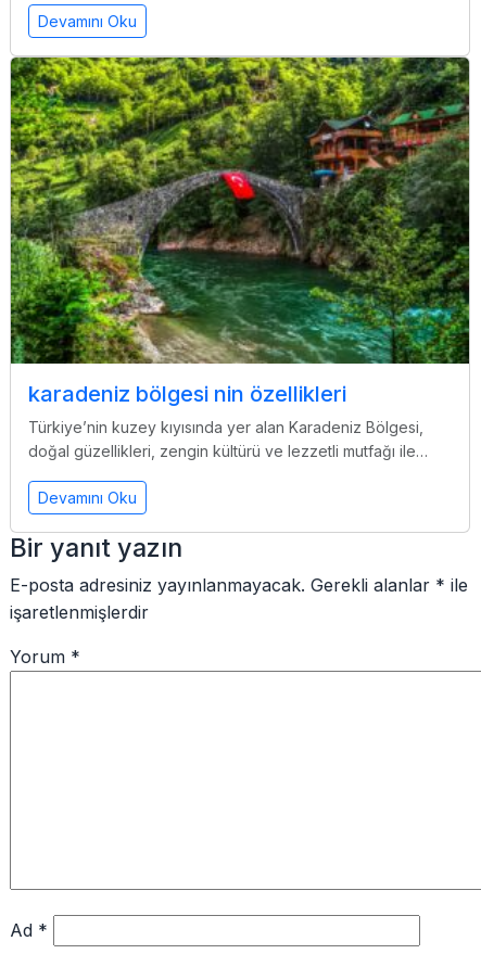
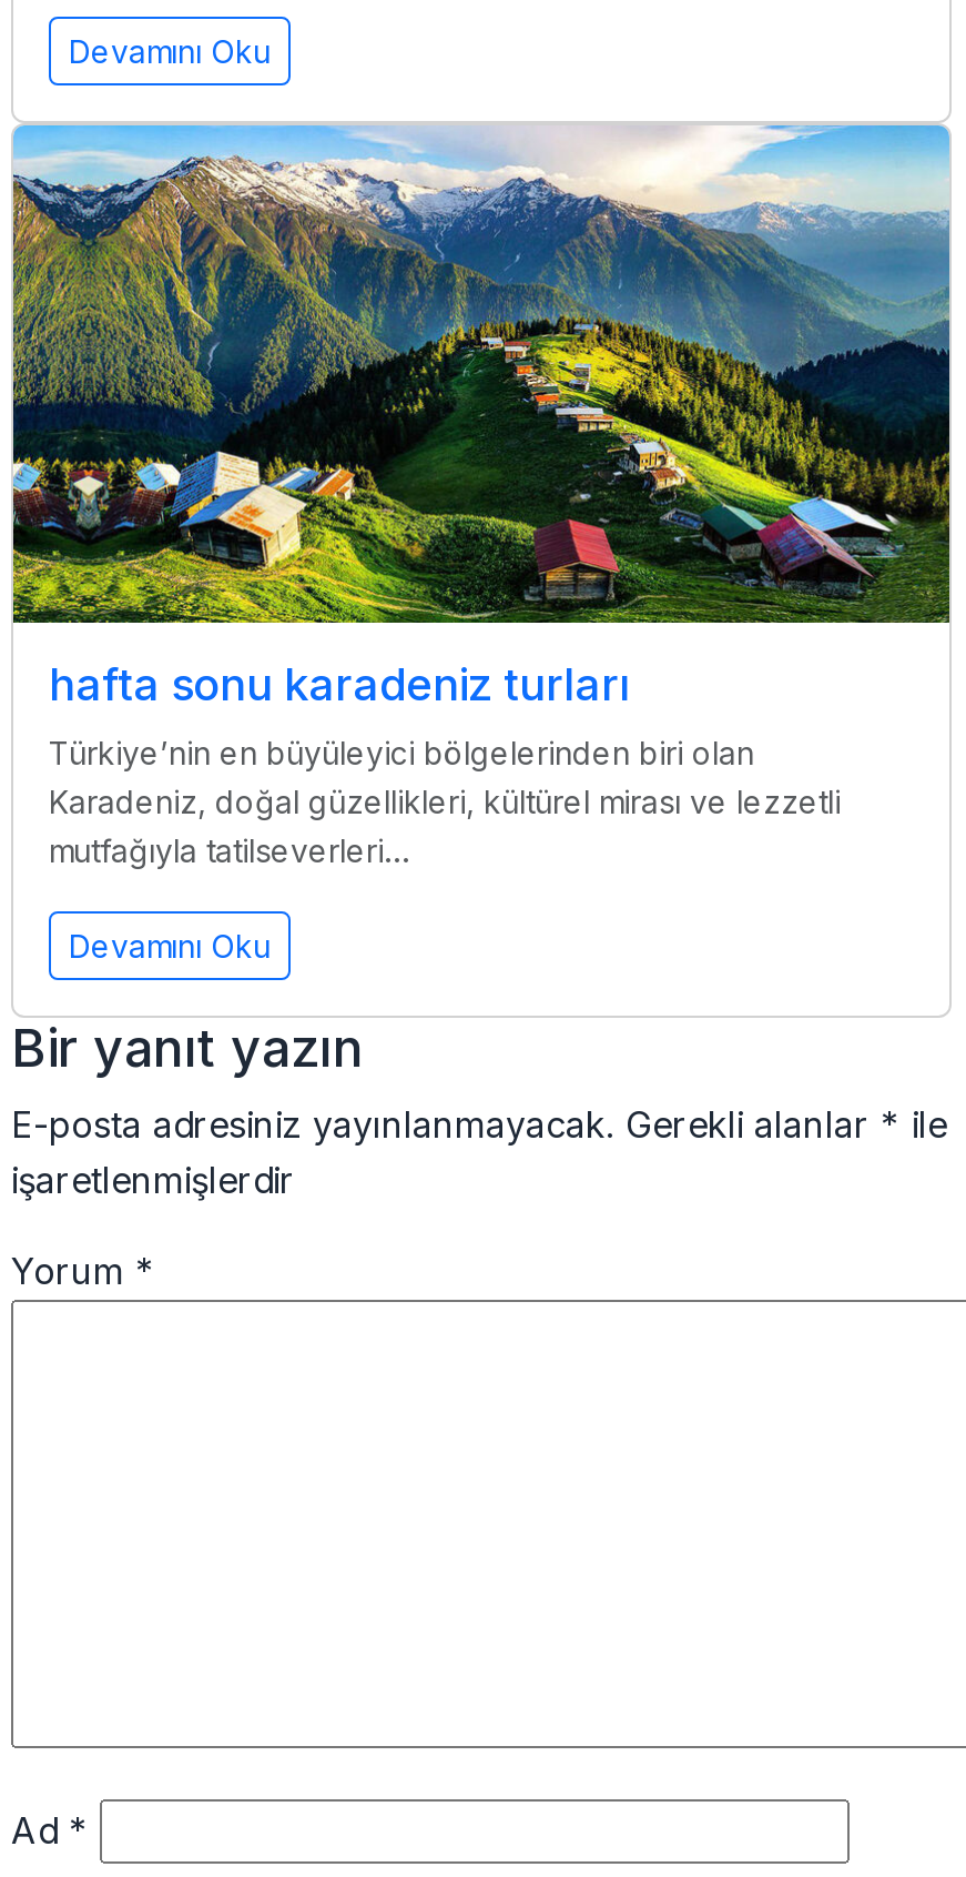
[10,56,470,461] [image] | karadeniz bölgesi nin özellikleri | Türkiye’nin kuzey kıyısında yer alan Karadeniz Bölgesi, | doğal güzellikleri, zengin kültürü ve lezzetli mutfağı ile… -> [11,124,952,868] [image] | hafta sonu karadeniz turları | Türkiye’nin en büyüleyici bölgelerinden biri olan | Karadeniz, doğal güzellikleri, kültürel mirası ve lezzetli | mutfağıyla tatilseverleri…

